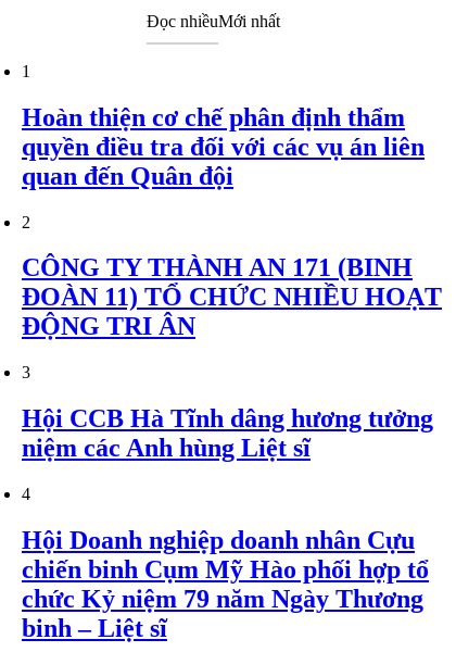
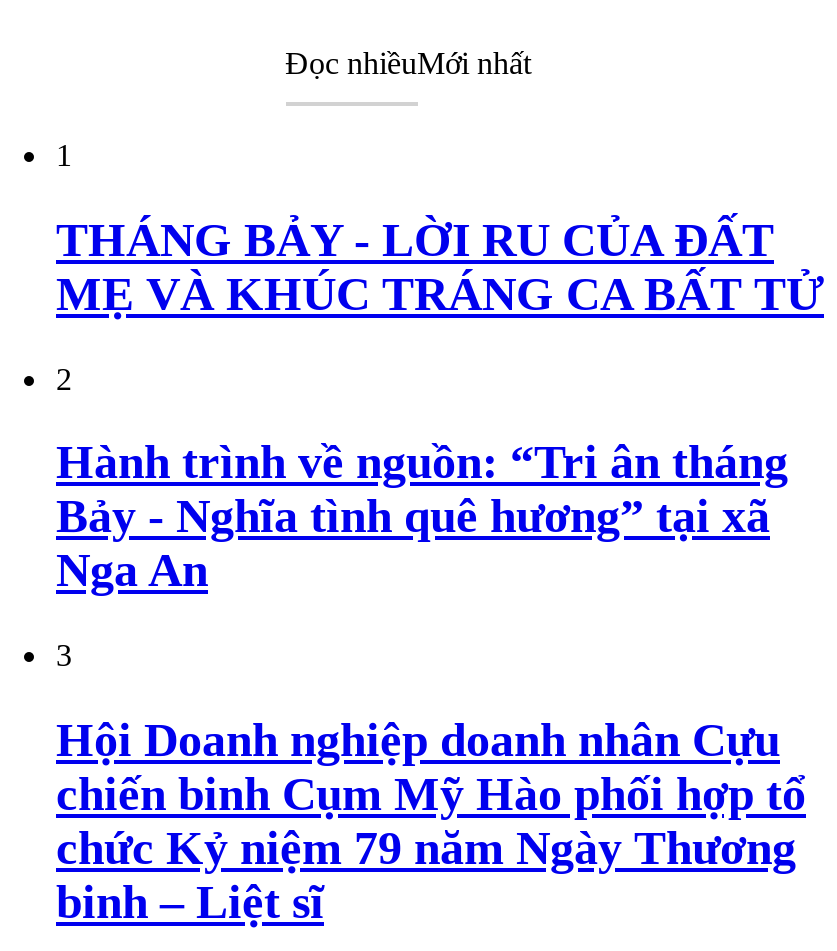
[22,103,425,190] Hoàn thiện cơ chế phân định thẩm | quyền điều tra đối với các vụ án liên | quan đến Quân đội -> [56,213,824,319] THÁNG BẢY - LỜI RU CỦA ĐẤT | MẸ VÀ KHÚC TRÁNG CA BẤT TỬ
[22,254,442,341] CÔNG TY THÀNH AN 171 (BINH | ĐOÀN 11) TỔ CHỨC NHIỀU HOẠT | ĐỘNG TRI ÂN -> [56,437,788,597] Hành trình về nguồn: “Tri ân tháng | Bảy - Nghĩa tình quê hương” tại xã | Nga An
[22,404,433,503] Hội CCB Hà Tĩnh dâng hương tưởng | niệm các Anh hùng Liệt sĩ | 4 -> none

